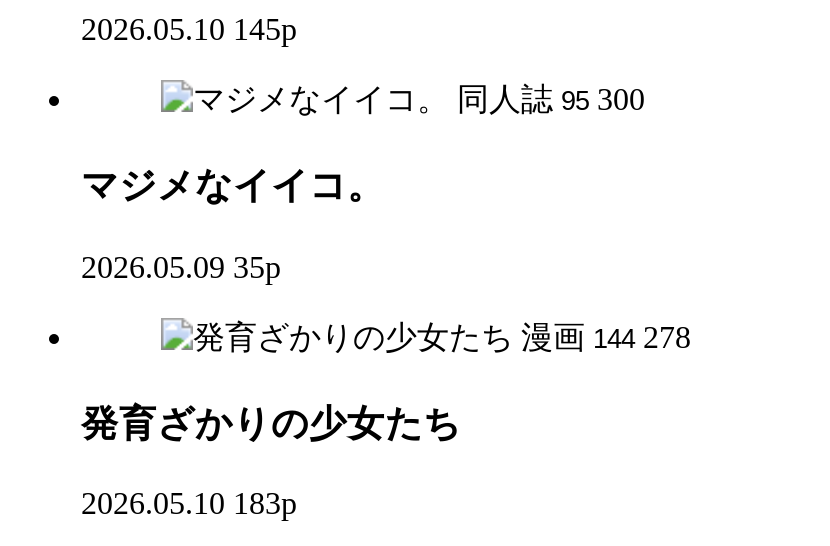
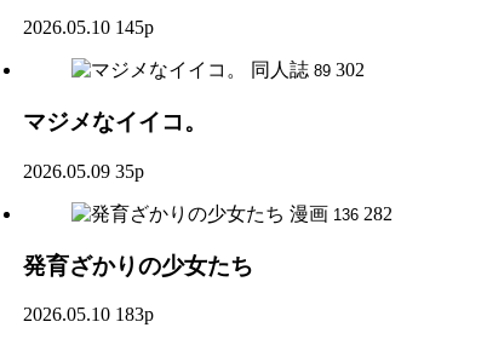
[457,83,645,117] 同人誌 95 300 -> [251,60,365,80] 同人誌 89 302
[521,320,691,354] 漫画 144 278 -> [290,203,393,224] 漫画 136 282

